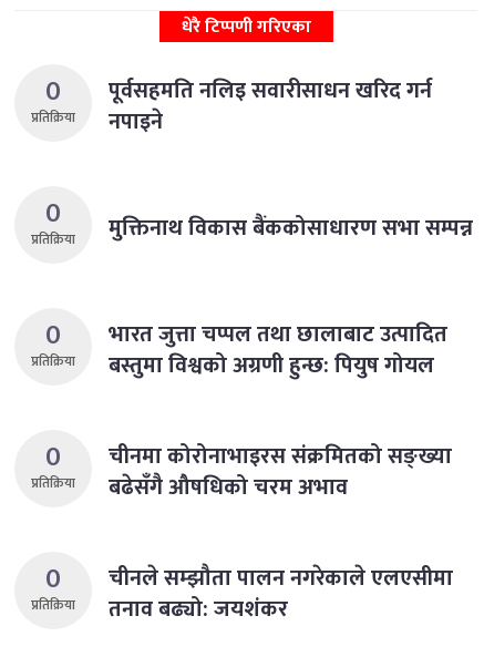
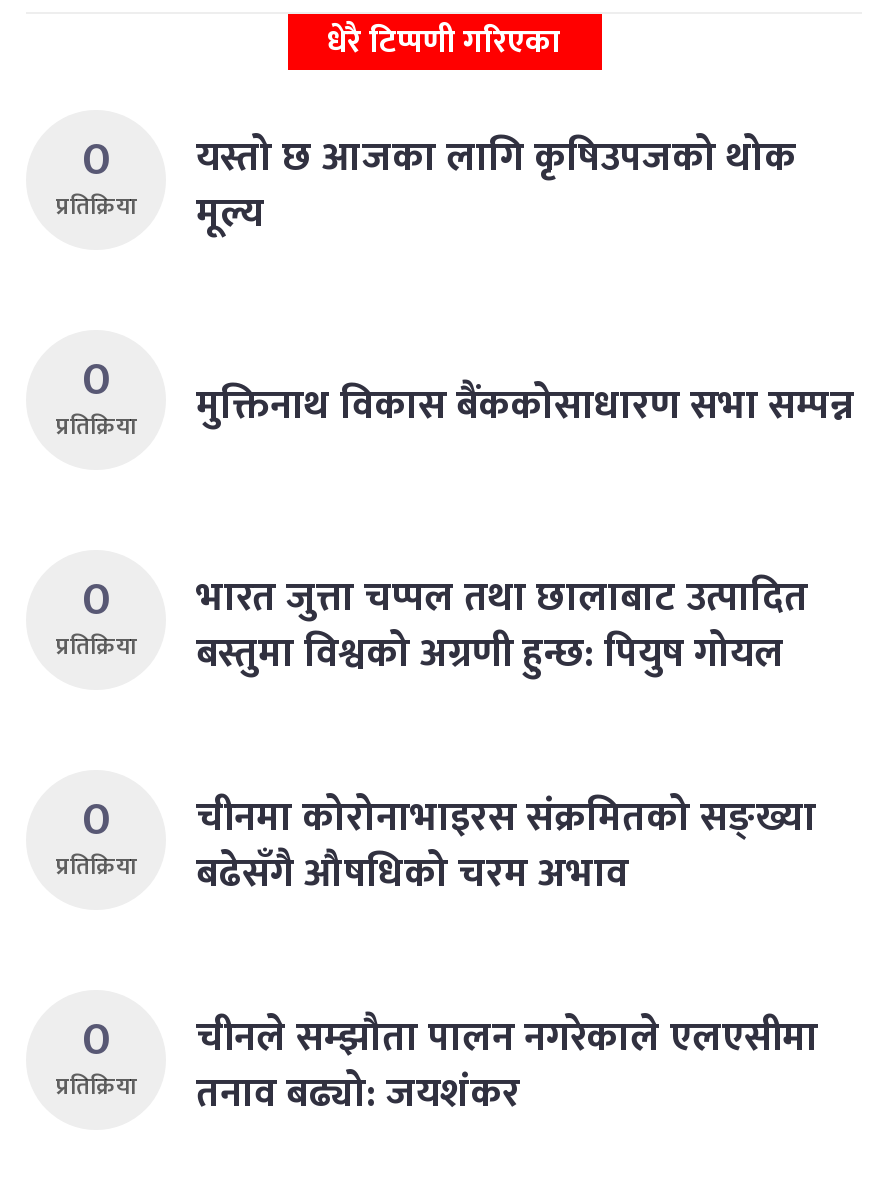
[109,72,432,140] पूर्वसहमति नलिइ सवारीसाधन खरिद गर्न | नपाइने -> [196,123,796,247] यस्तो छ आजका लागि कृषिउपजको थोक | मूल्य

